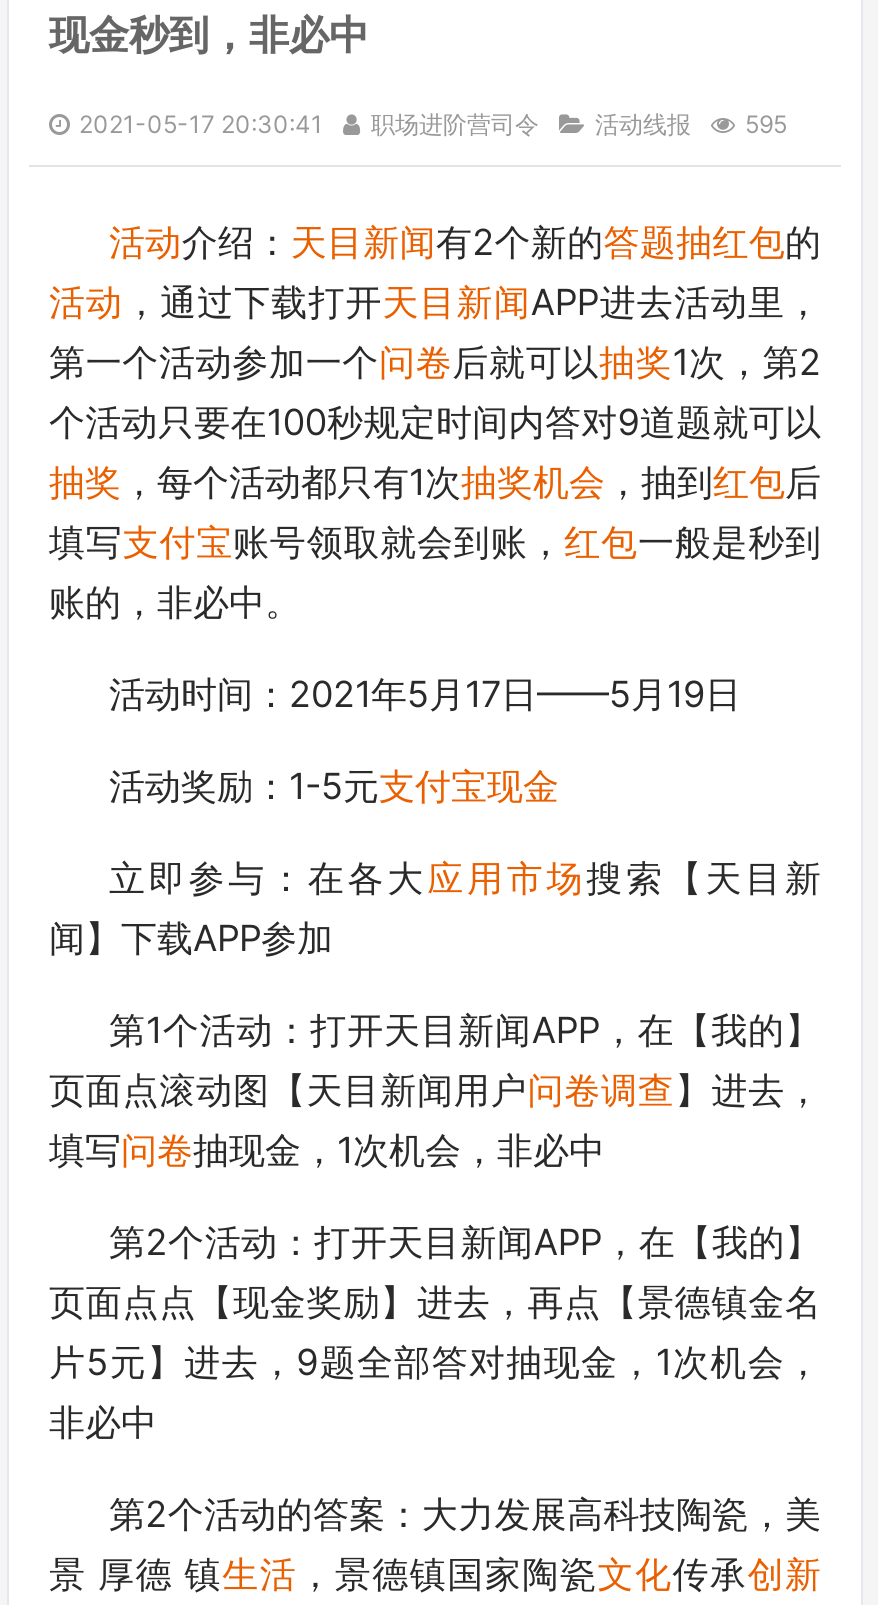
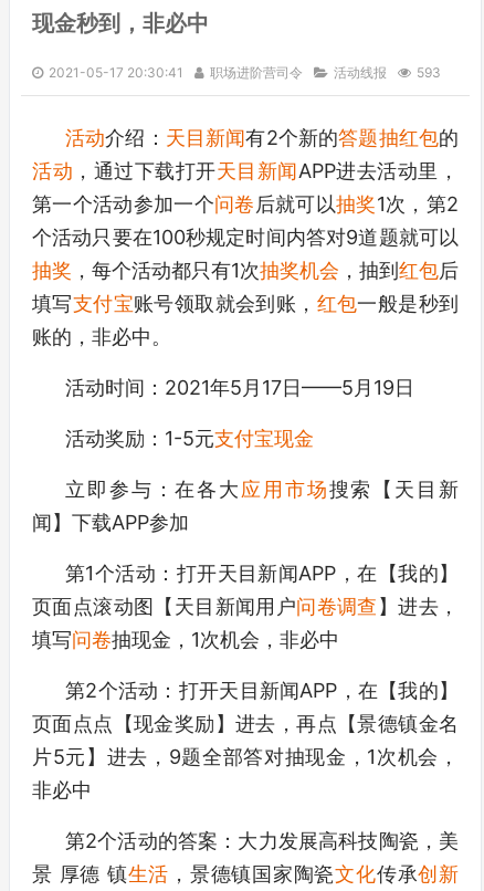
[79,109,787,139] 2021-05-17 20:30:41 职场进阶营司令 活动线报 595 -> [49,64,441,81] 2021-05-17 20:30:41 职场进阶营司令 活动线报 593

